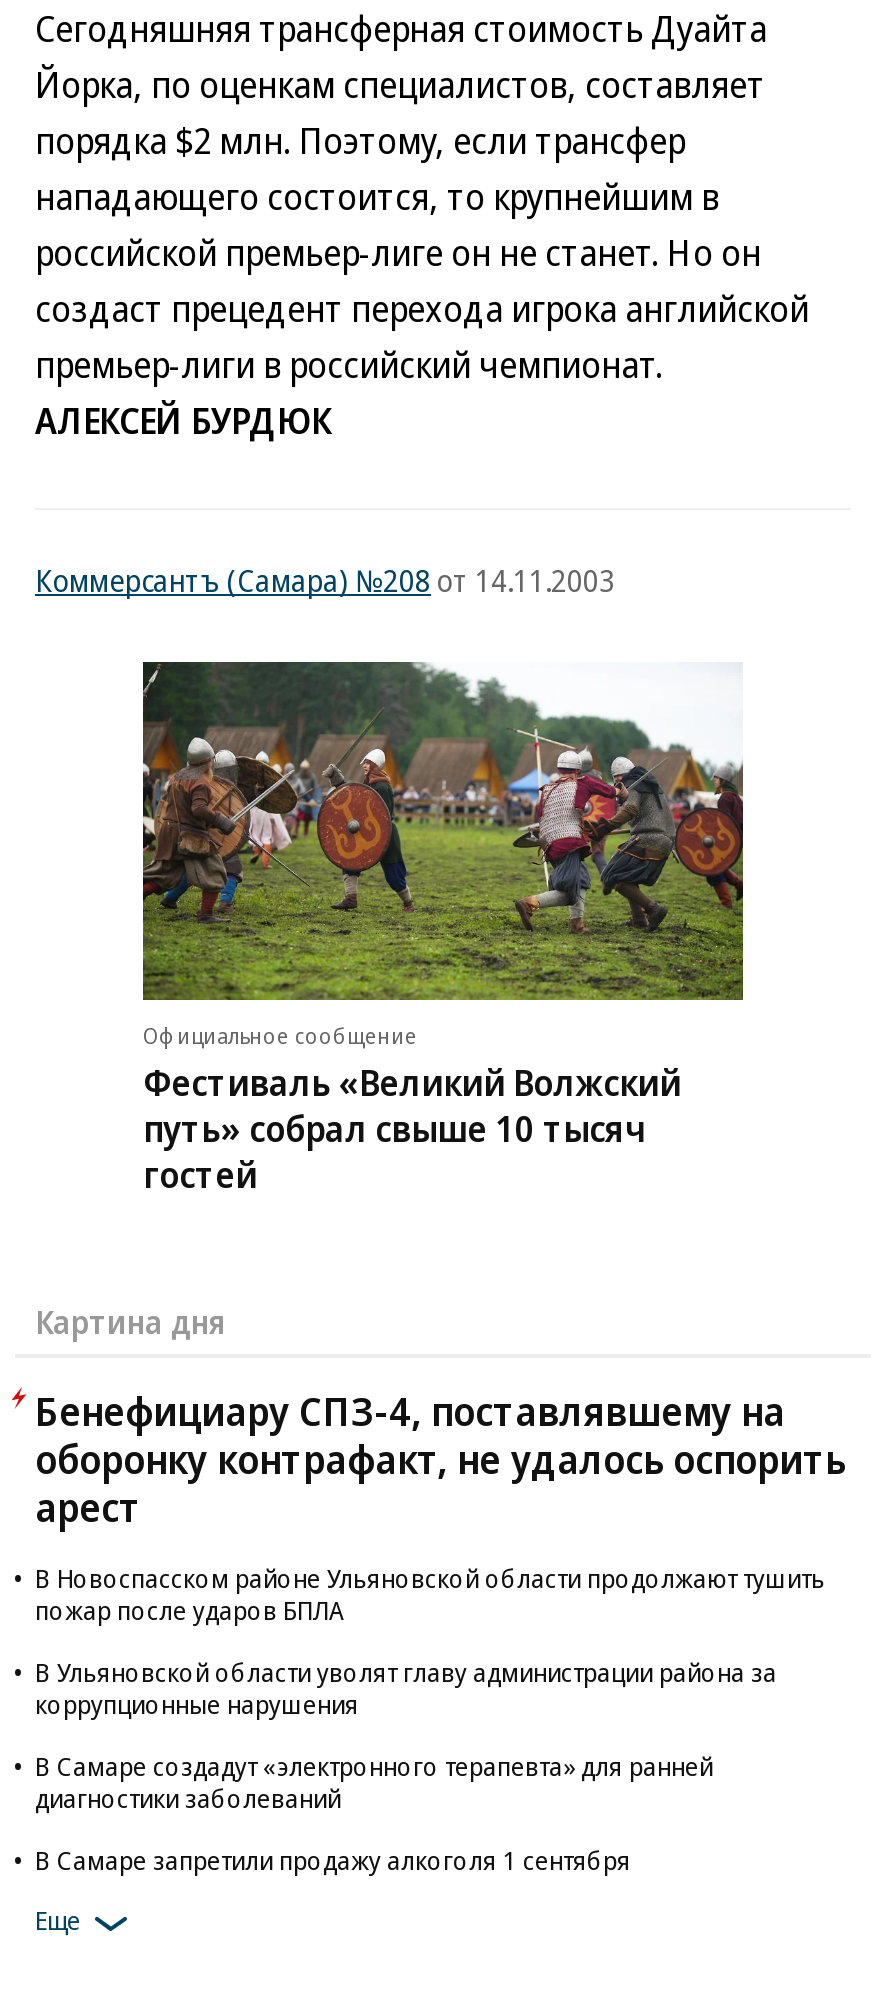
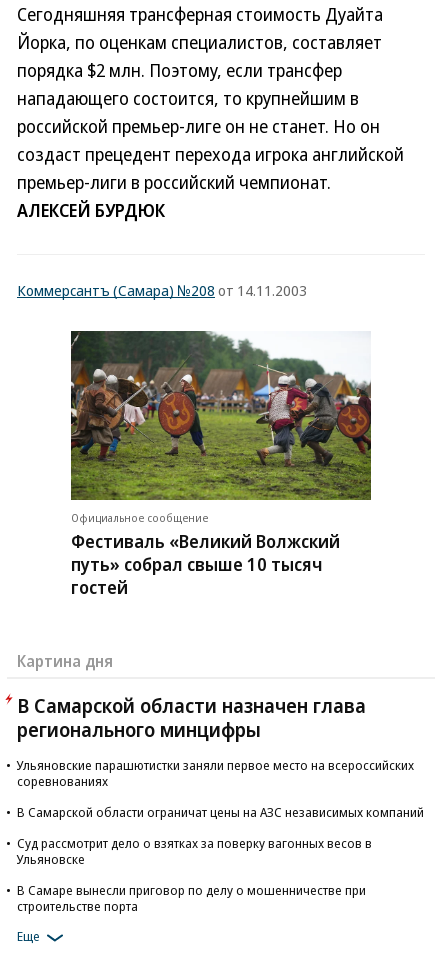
[35,1384,845,1534] Бенефициару СПЗ-4, поставлявшему на | оборонку контрафакт, не удалось оспорить | арест -> [17,692,366,743] В Самарской области назначен глава | регионального минцифры
[35,1560,825,1628] В Новоспасском районе Ульяновской области продолжают тушить | пожар после ударов БПЛА -> [17,756,414,790] Ульяновские парашютистки заняли первое место на всероссийских | соревнованиях
[35,1654,777,1722] В Ульяновской области уволят главу администрации района за | коррупционные нарушения -> [17,803,424,821] В Самарской области ограничат цены на АЗС независимых компаний
[35,1748,713,1816] В Самаре создадут «электронного терапевта» для ранней | диагностики заболеваний -> [17,834,372,868] Суд рассмотрит дело о взятках за поверку вагонных весов в | Ульяновске
[35,1842,631,1878] В Самаре запретили продажу алкоголя 1 сентября -> [17,881,366,915] В Самаре вынесли приговор по делу о мошенничестве при | строительстве порта

